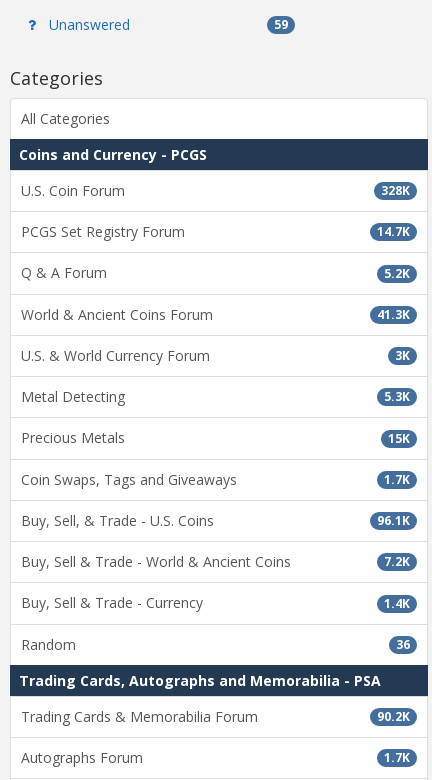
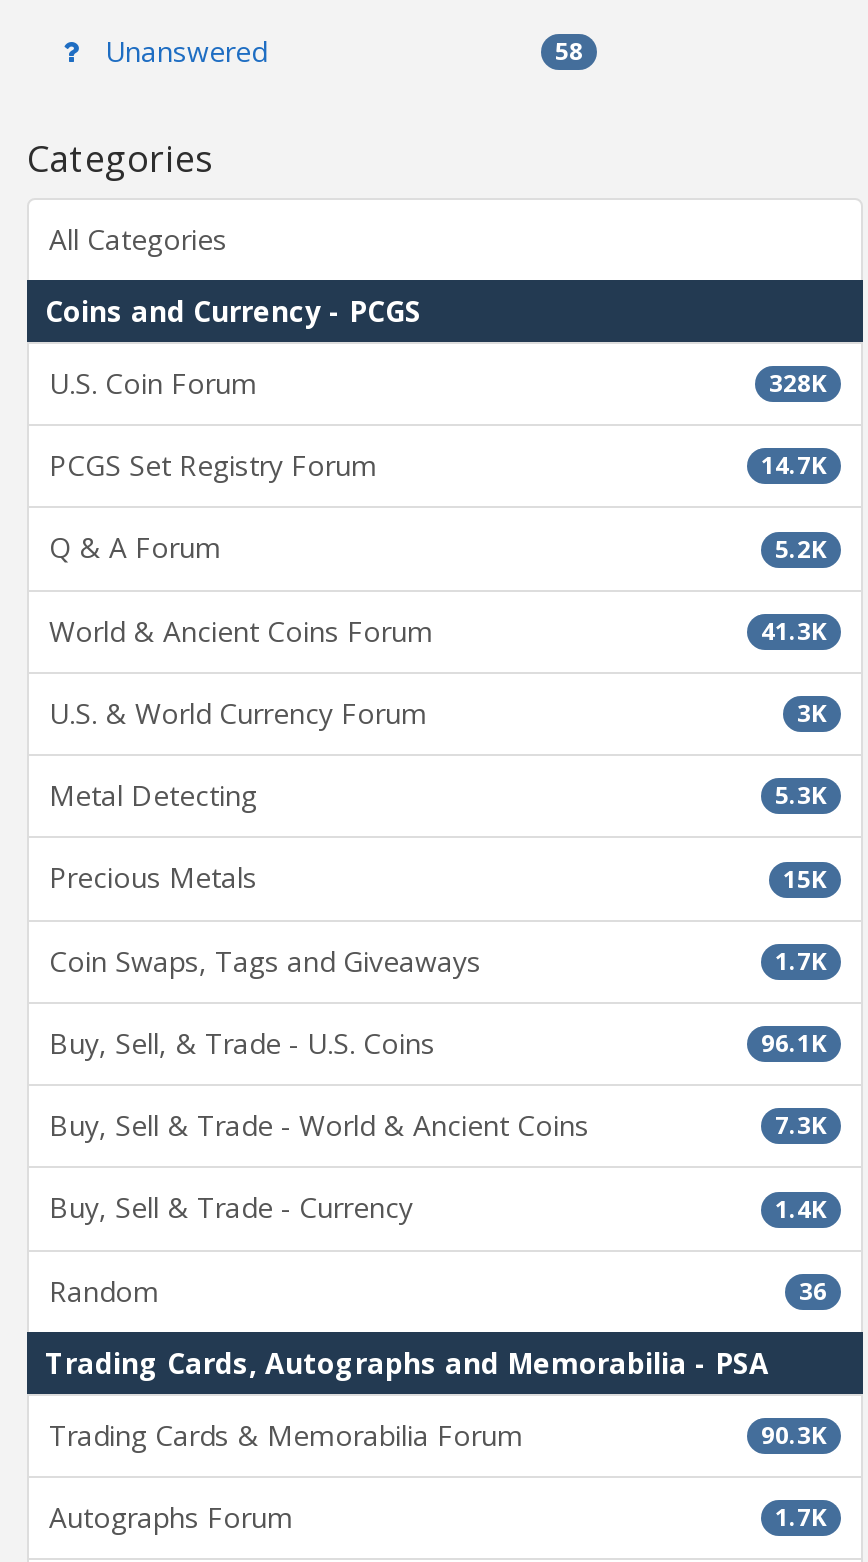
[274,16,288,33] 59 -> [555,34,583,68] 58
[384,553,410,570] 7.2K -> [775,1108,827,1142] 7.3K
[377,708,410,725] 90.2K -> [761,1418,827,1452] 90.3K

